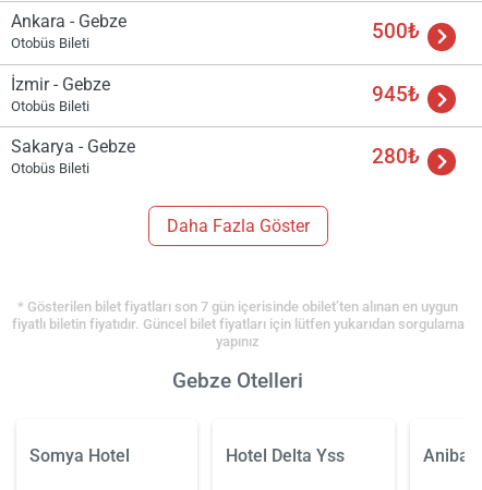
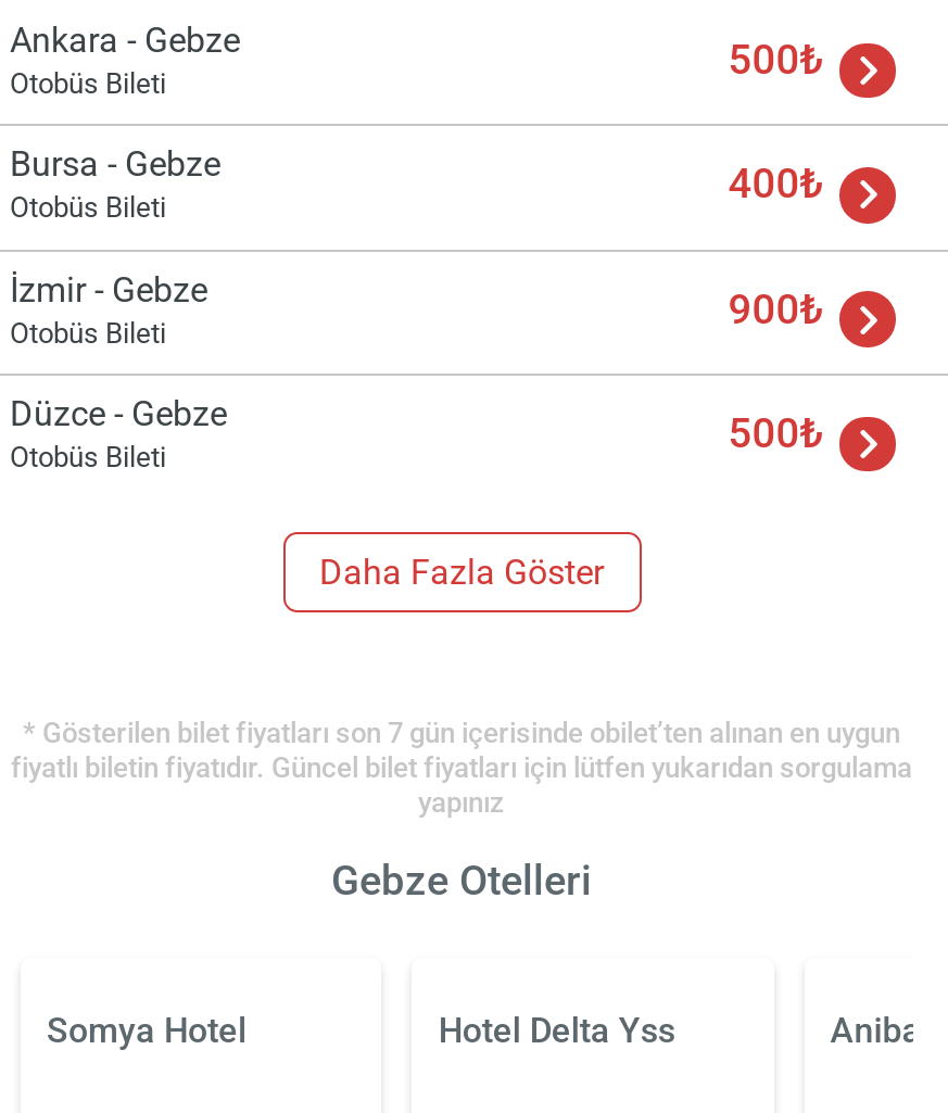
none -> [10,144,824,224] Bursa - Gebze | Otobüs Bileti | 400₺
[372,81,420,106] 945₺ -> [728,284,824,334] 900₺
[11,136,135,157] Sakarya - Gebze -> [10,393,227,434] Düzce - Gebze
[372,144,420,169] 280₺ -> [728,408,824,458] 500₺

